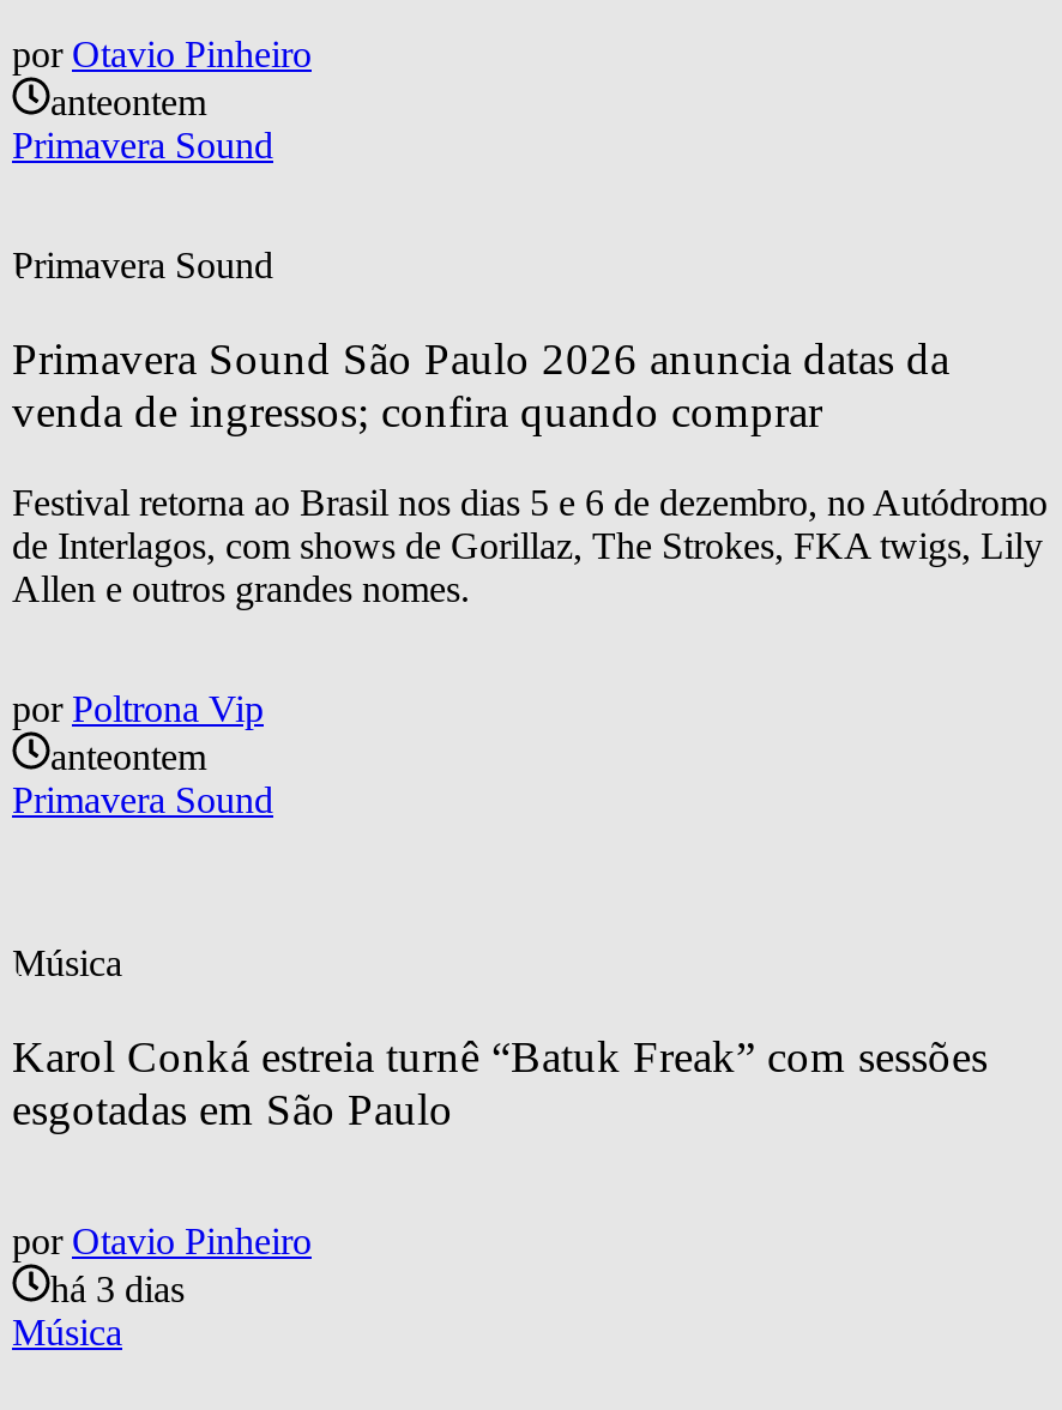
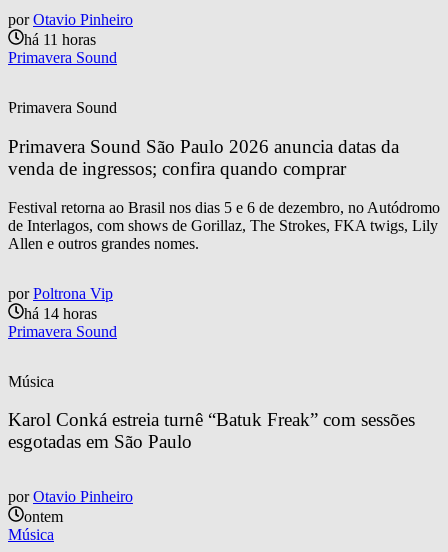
[50,81,206,122] anteontem -> [24,31,96,48] há 11 horas
[50,737,206,777] anteontem -> [24,305,97,322] há 14 horas
[50,1268,185,1308] há 3 dias -> [24,508,63,525] ontem

